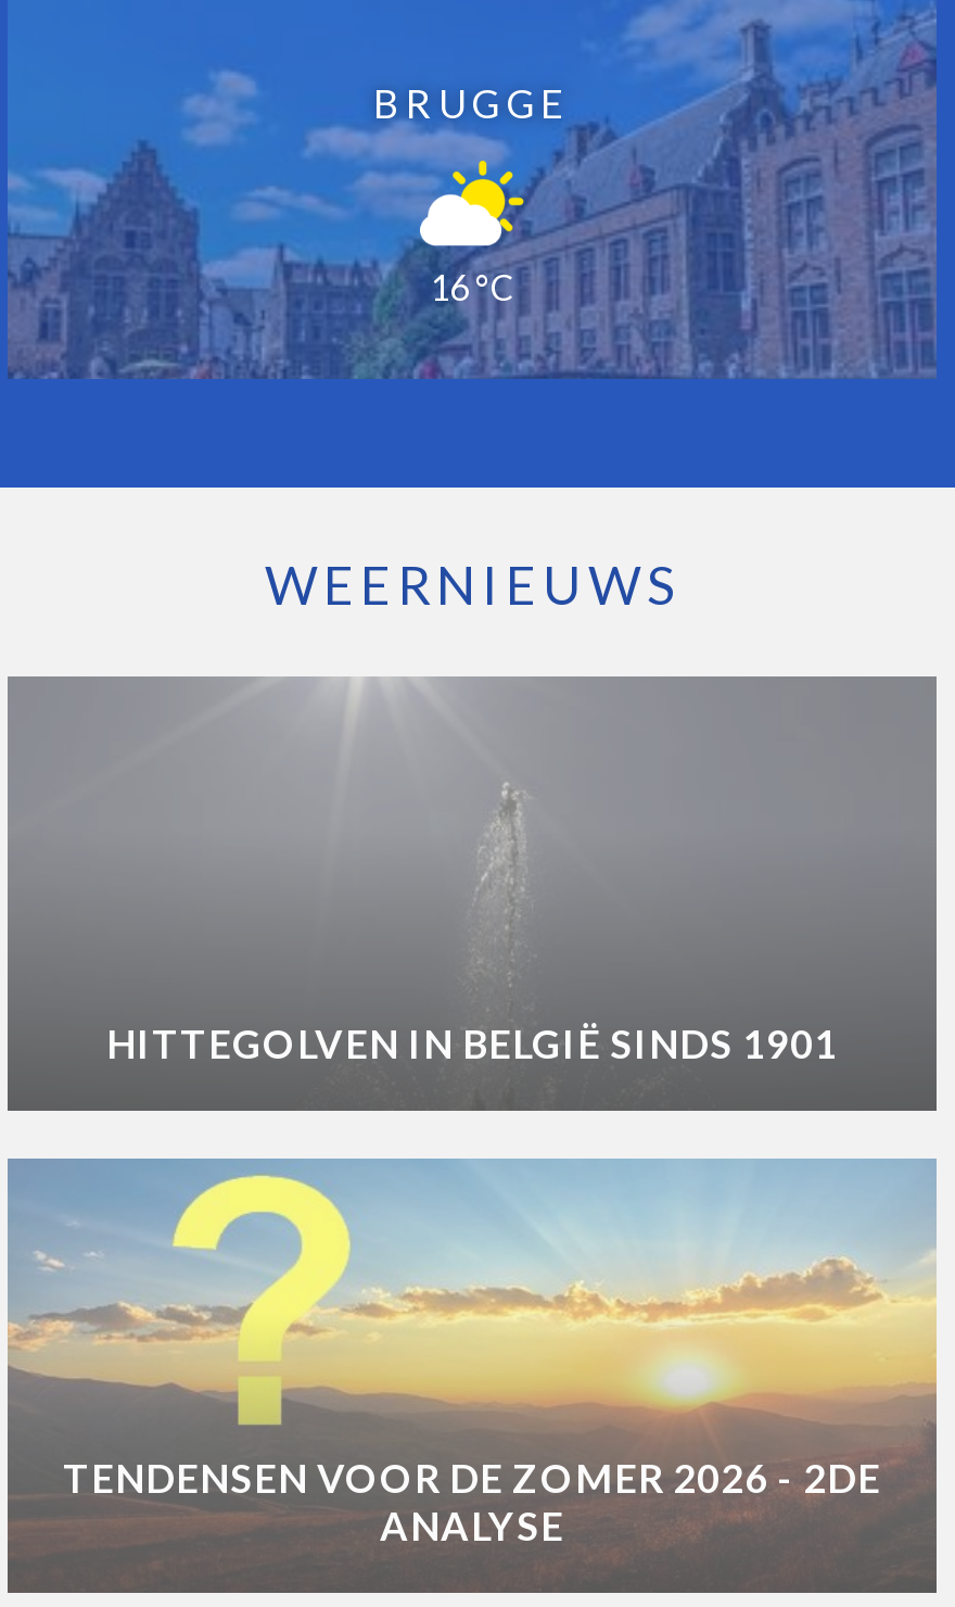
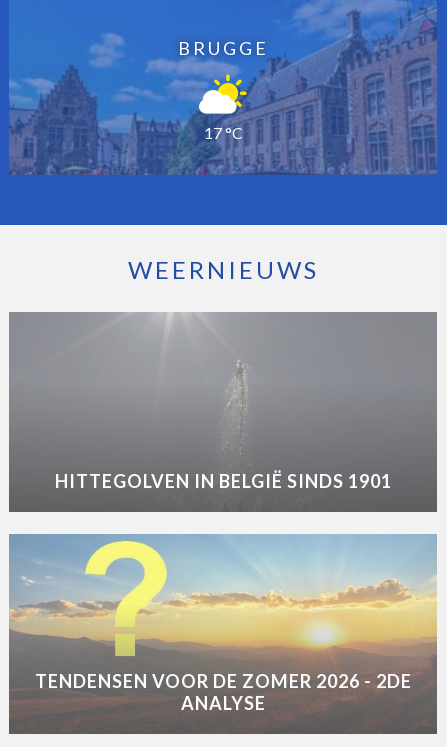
[430,266,514,307] 16 °C -> [203,122,242,141] 17 °C

